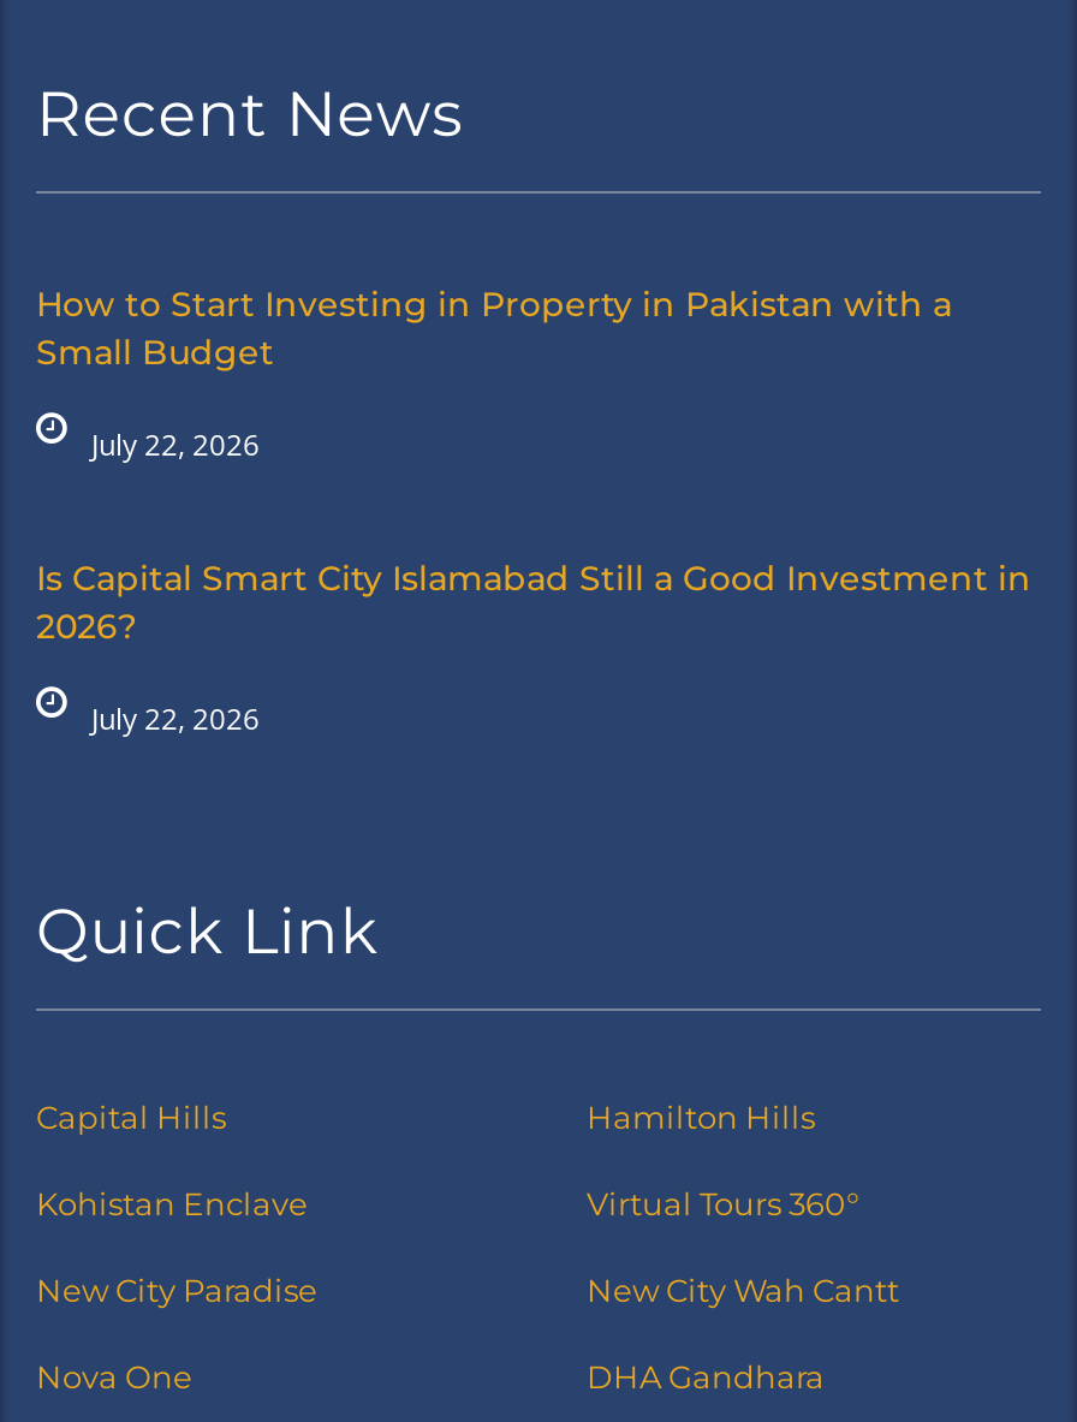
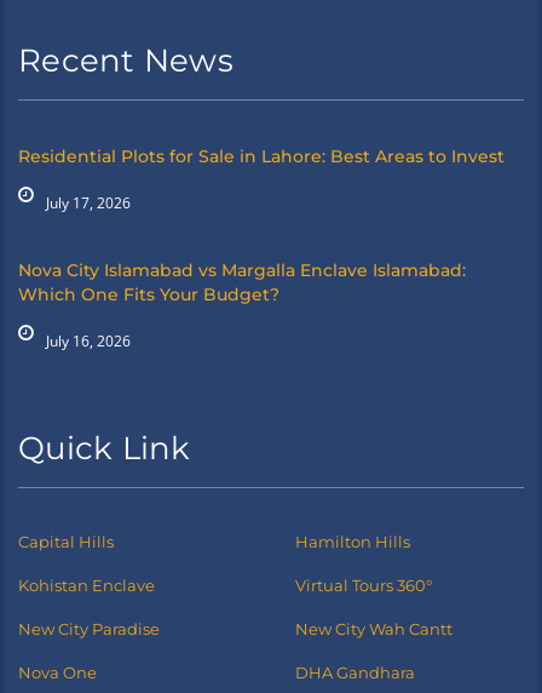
[36,283,952,374] How to Start Investing in Property in Pakistan with a | Small Budget -> [18,146,504,167] Residential Plots for Sale in Lahore: Best Areas to Invest
[91,425,260,465] July 22, 2026 -> [46,193,131,213] July 17, 2026
[36,557,1031,648] Is Capital Smart City Islamabad Still a Good Investment in | 2026? -> [18,259,466,305] Nova City Islamabad vs Margalla Enclave Islamabad: | Which One Fits Your Budget?
[91,699,260,739] July 22, 2026 -> [46,331,131,351] July 16, 2026

